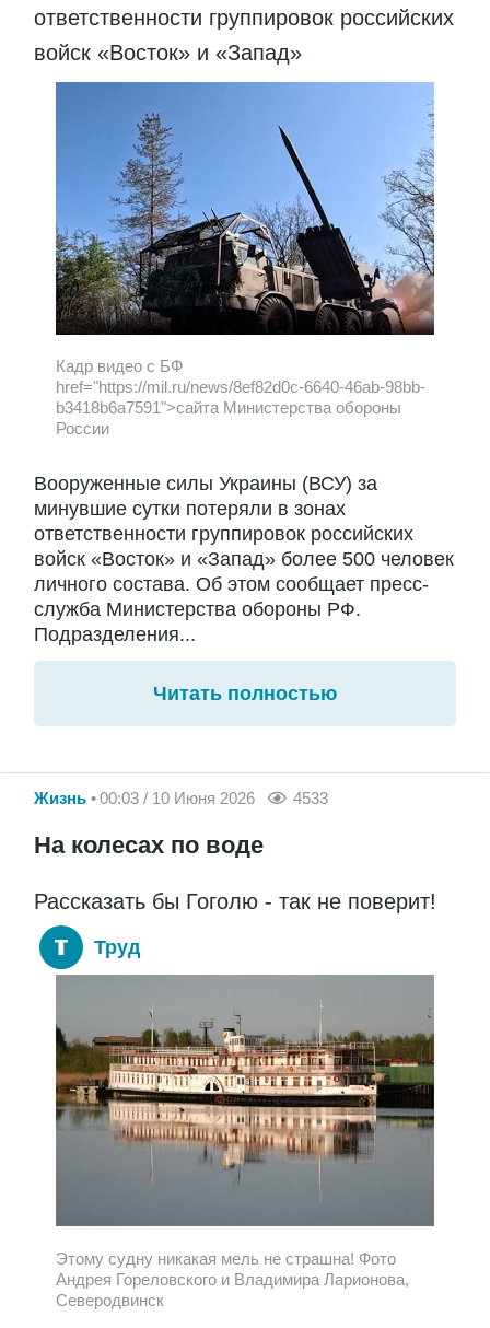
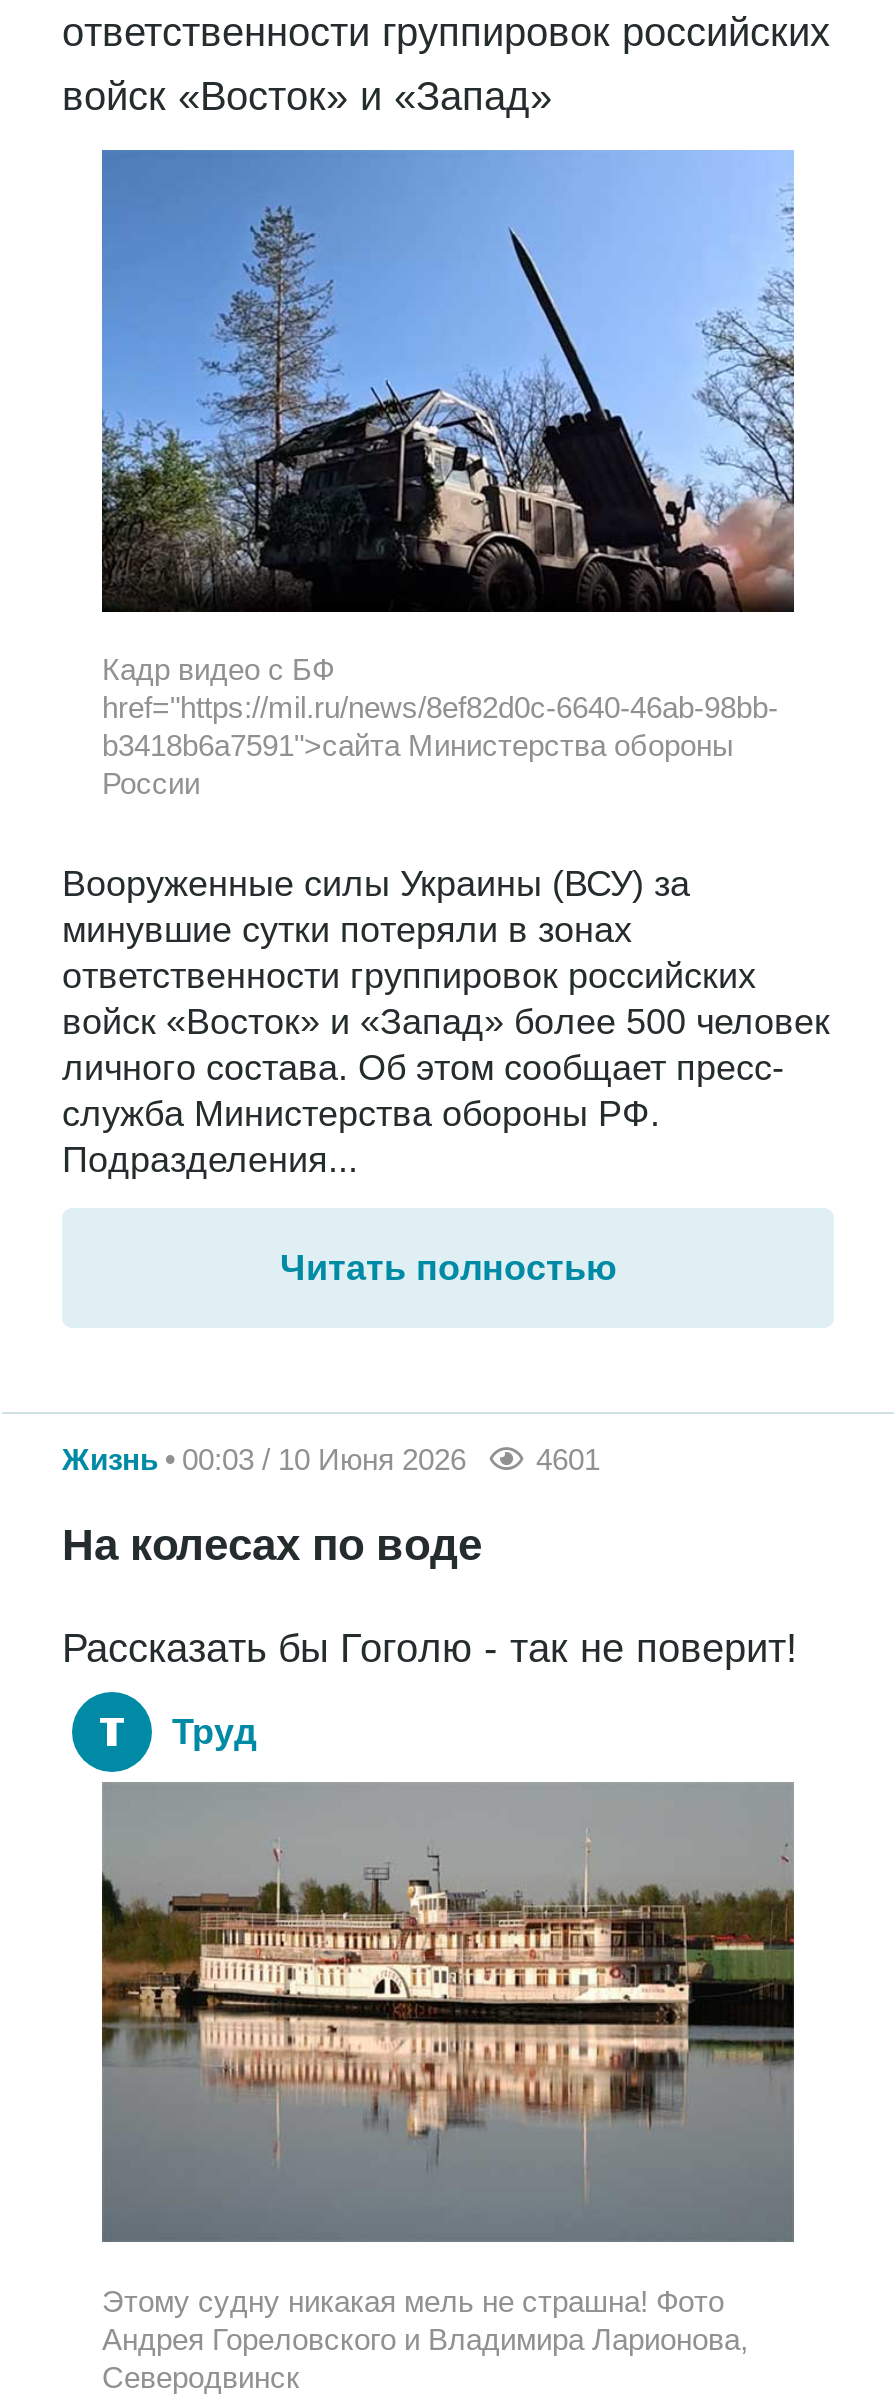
[293,789,328,808] 4533 -> [536,1443,600,1477] 4601

